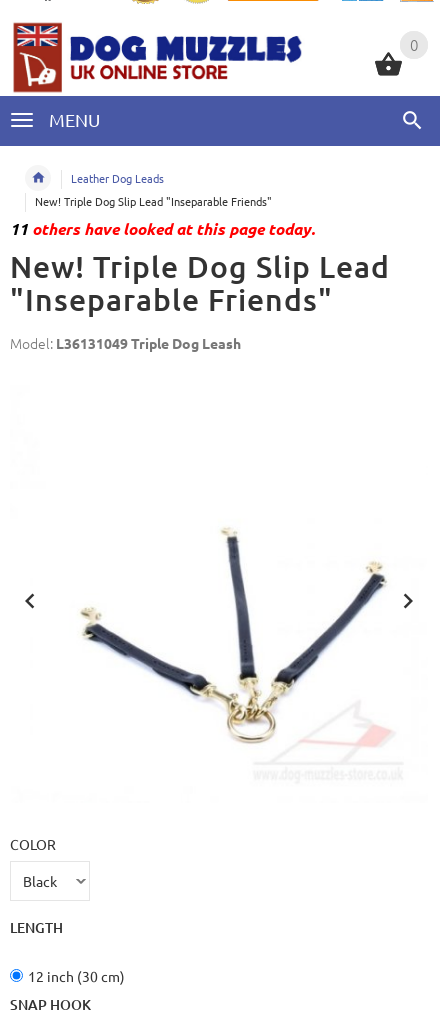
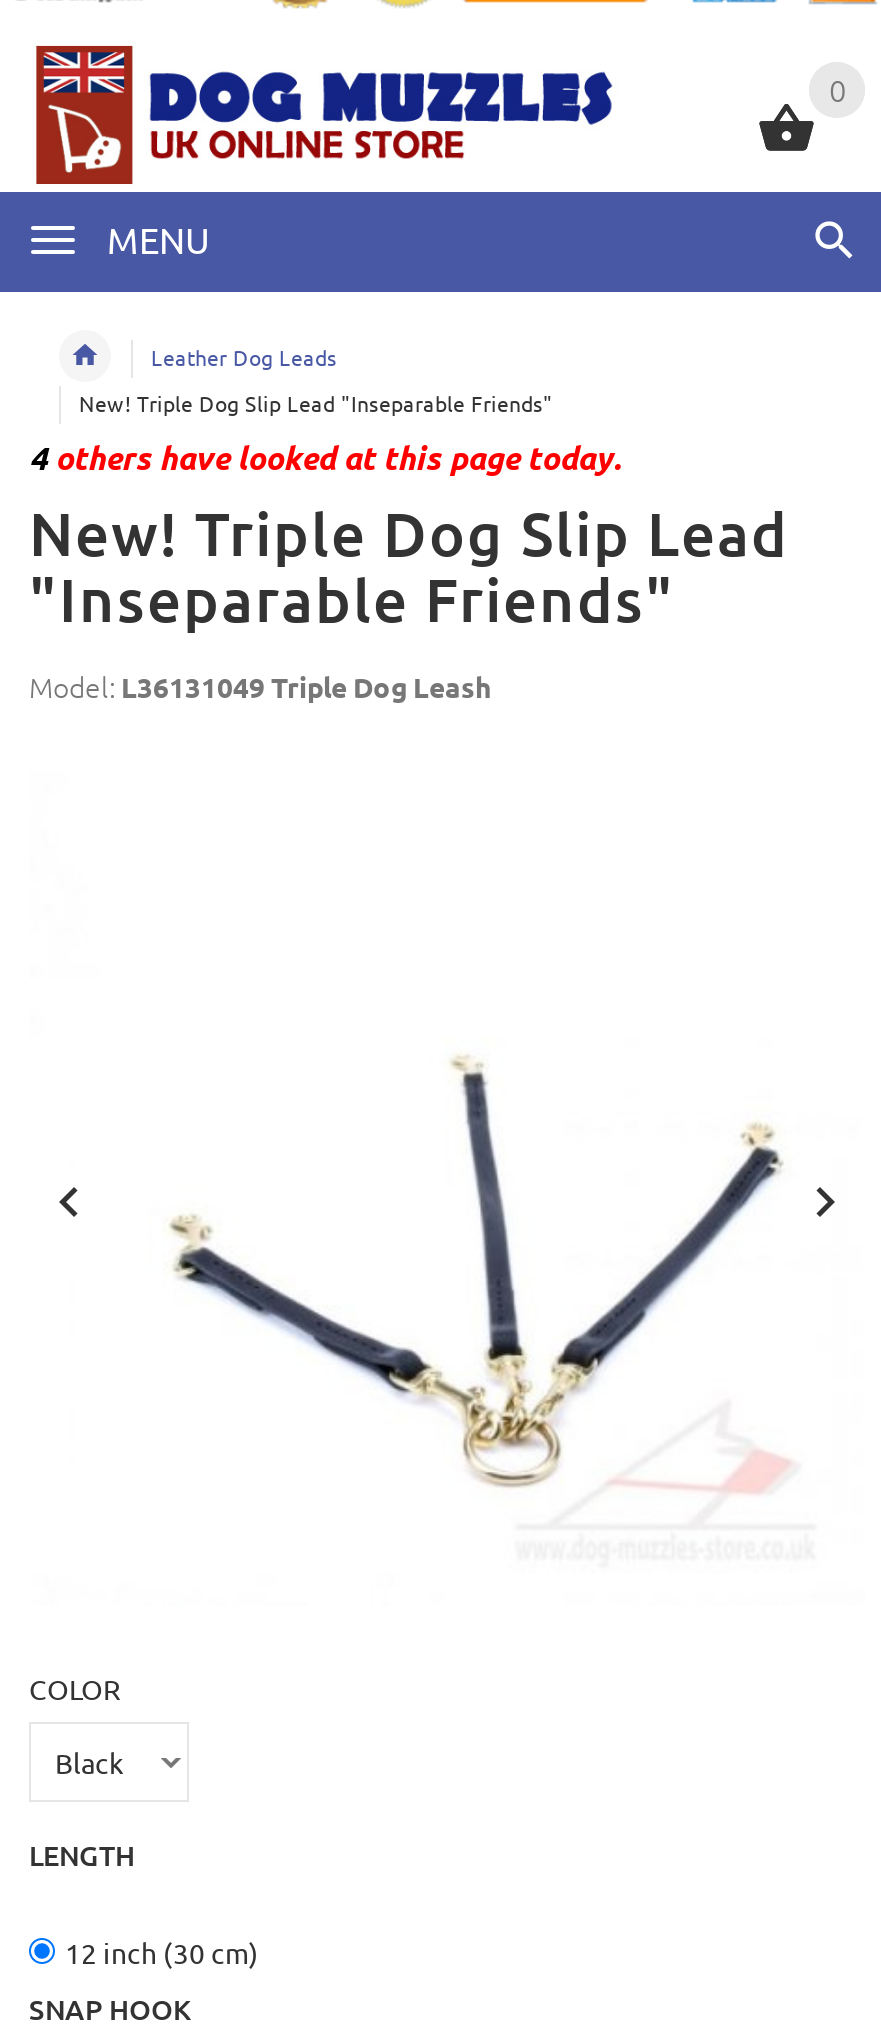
[10,218,315,239] 11 others have looked at this page today. -> [29,437,621,479] 4 others have looked at this page today.

